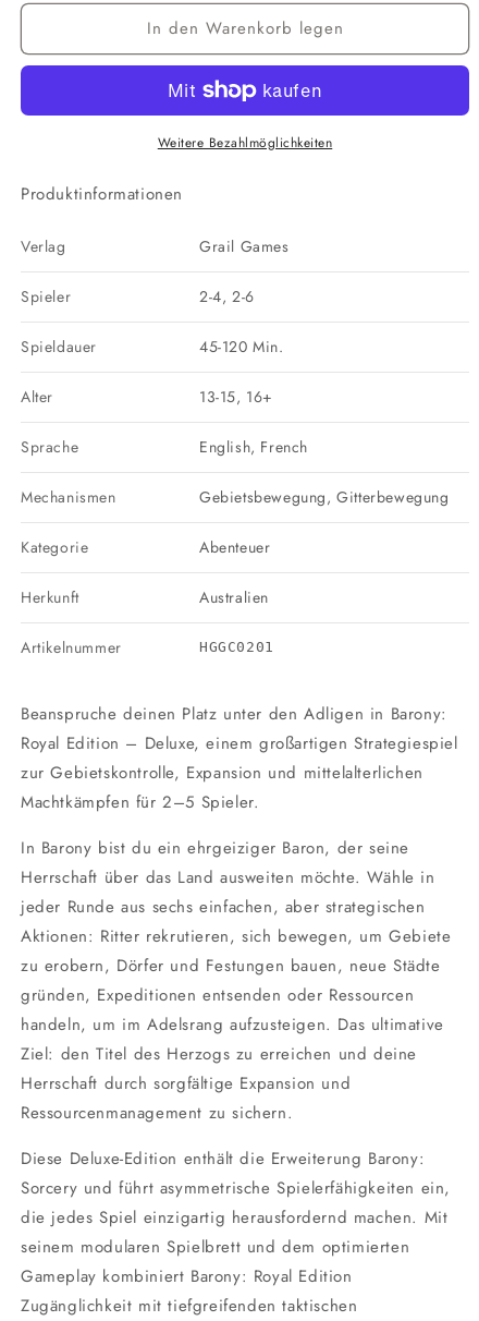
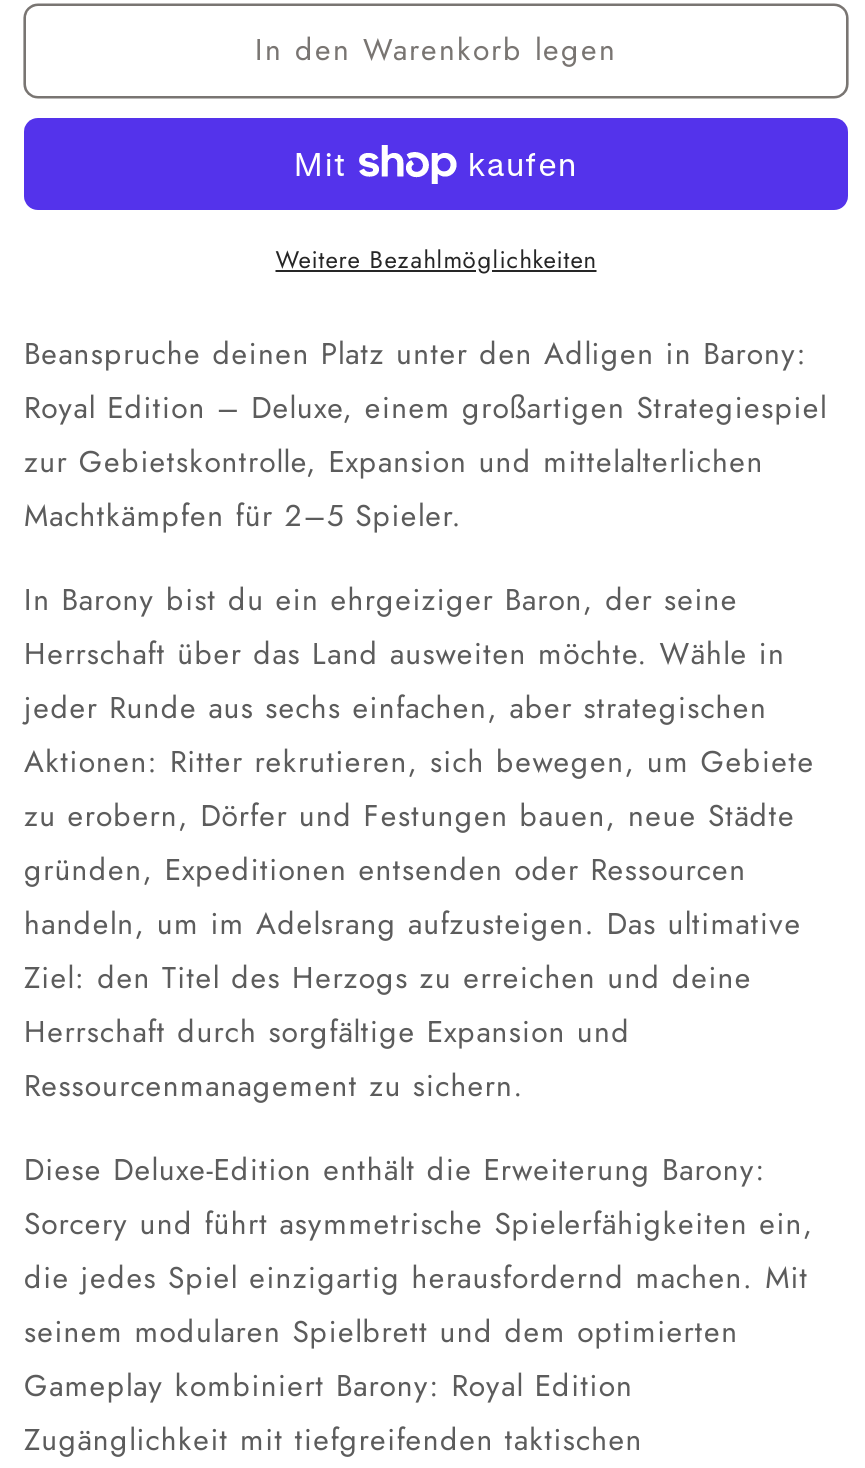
[21,182,449,658] Produktinformationen | Verlag | Grail Games | Spieler | 2-4, 2-6 | Spieldauer | 45-120 Min. | Alter | 13-15, 16+ | Sprache | English, French | Mechanismen | Gebietsbewegung, Gitterbewegung | Kategorie | Abenteuer | Herkunft | Australien | Artikelnummer | HGGC0201 -> none

